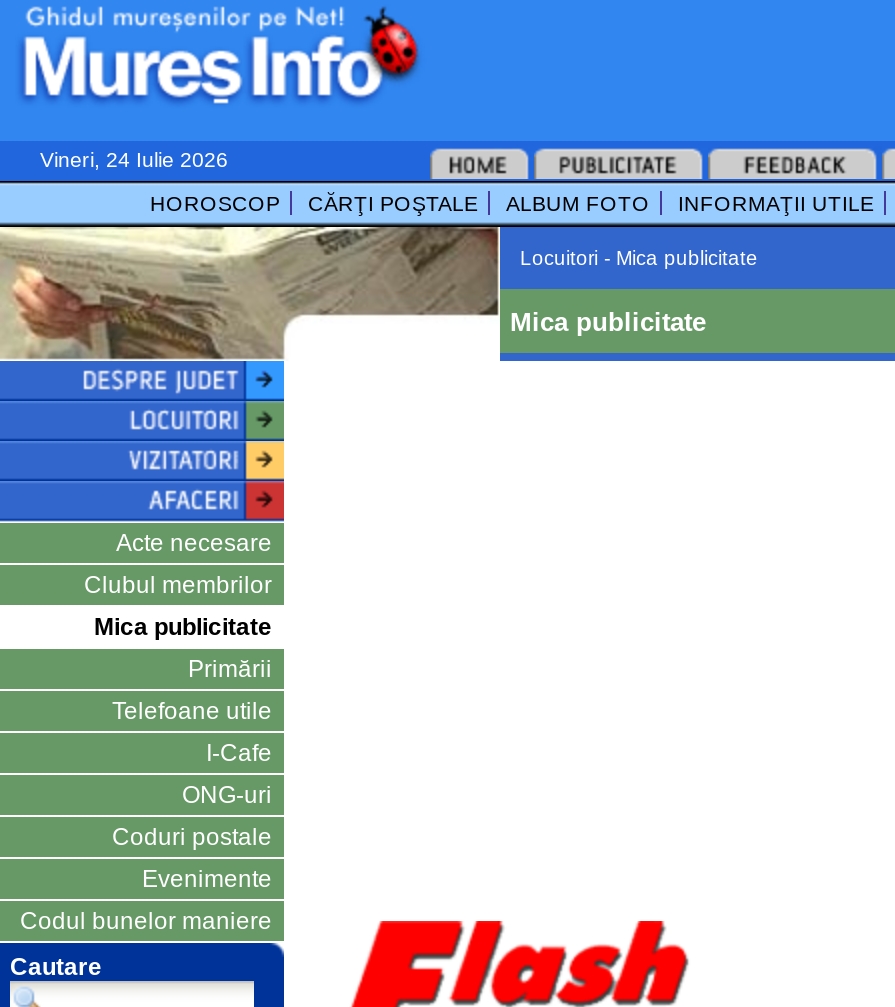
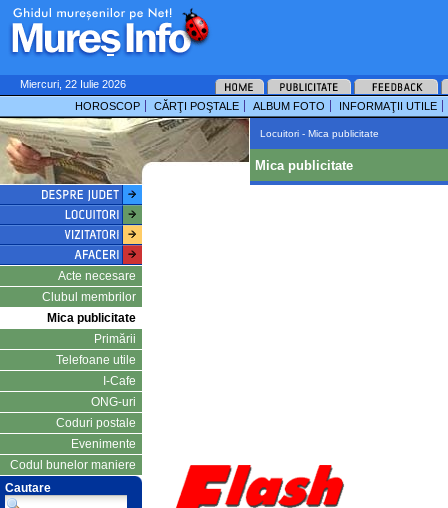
[40,147,228,171] Vineri, 24 Iulie 2026 -> [20,78,126,90] Miercuri, 22 Iulie 2026

